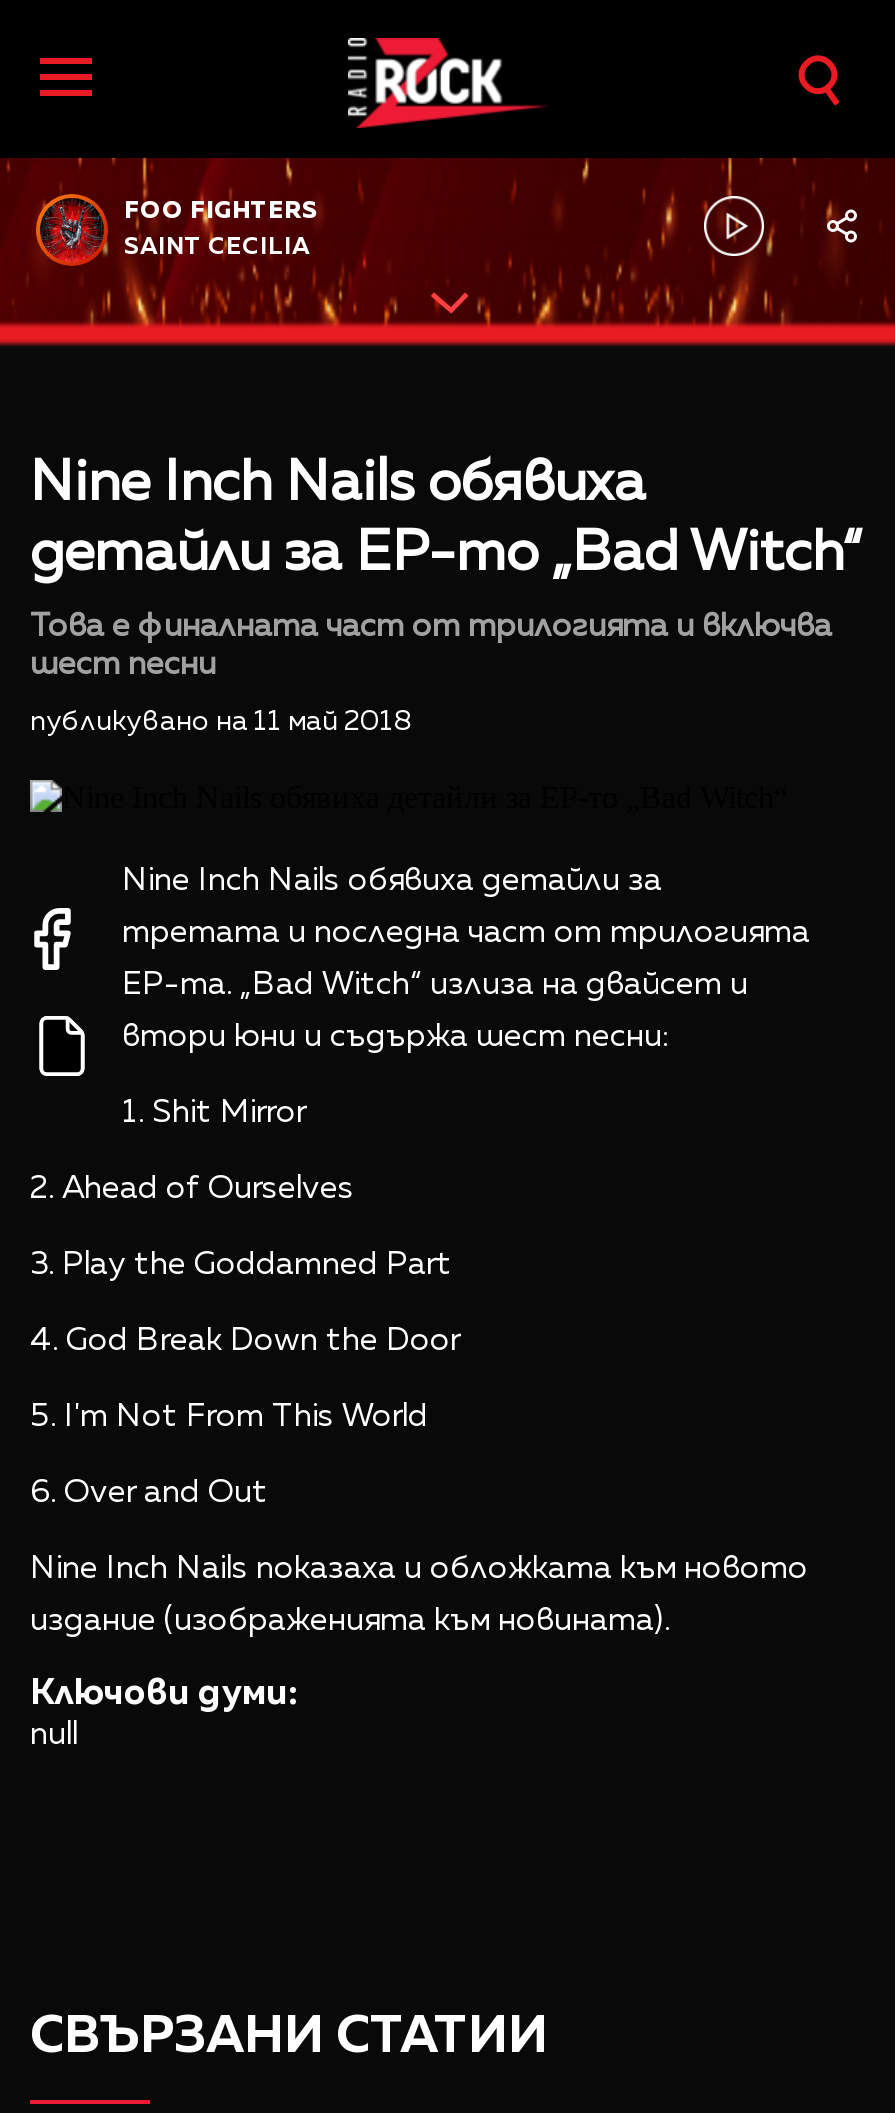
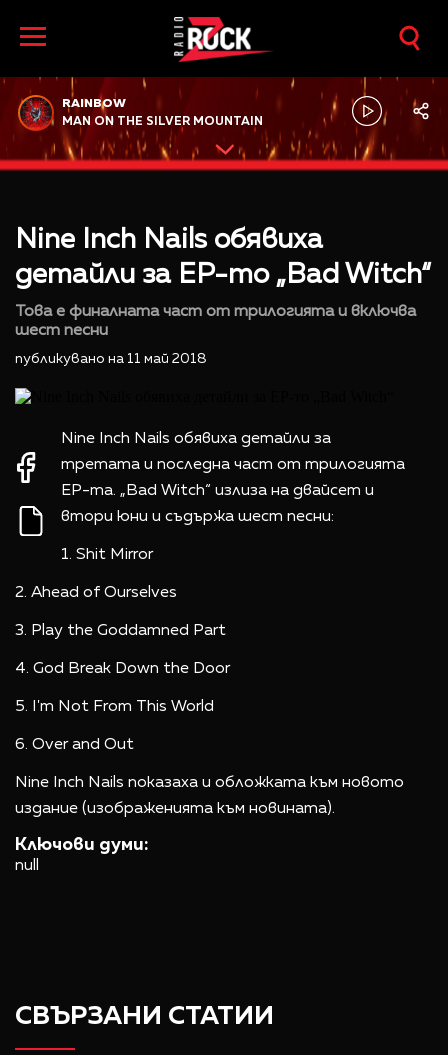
[124,200,318,224] FOO FIGHTERS -> [62,98,126,110] RAINBOW
[124,236,310,260] SAINT CECILIA -> [62,116,263,128] MAN ON THE SILVER MOUNTAIN

